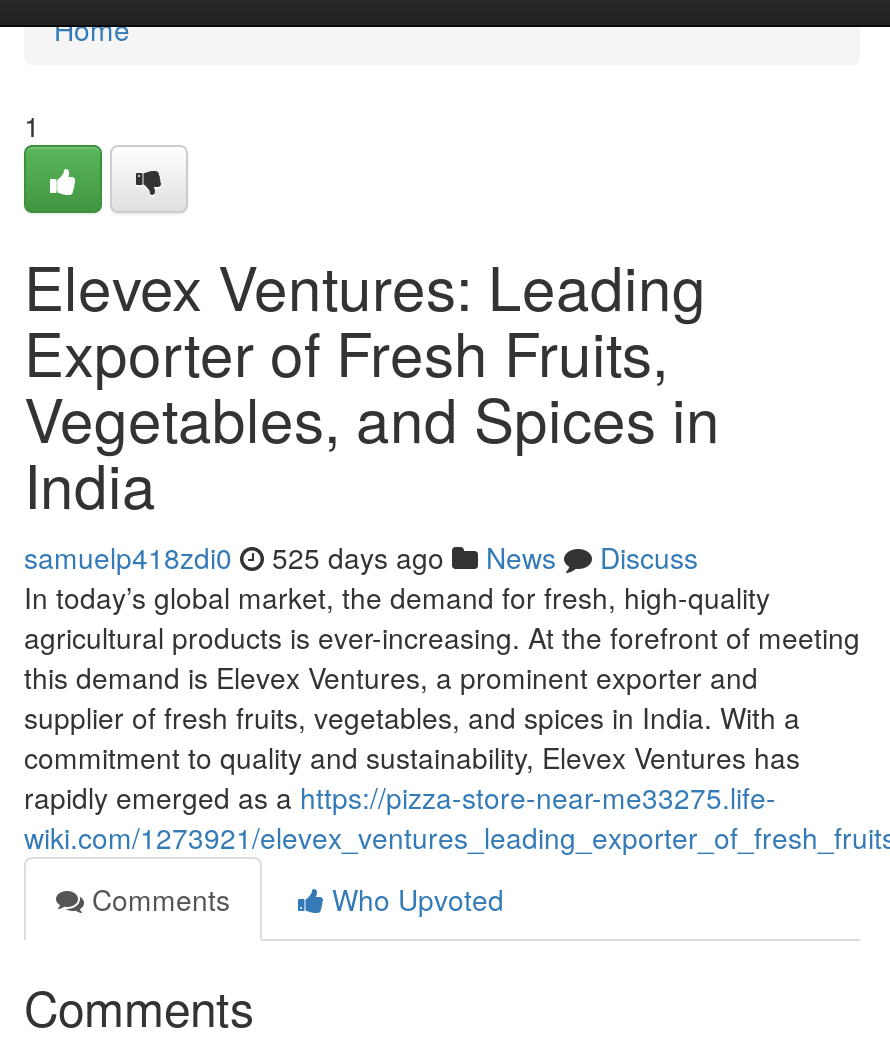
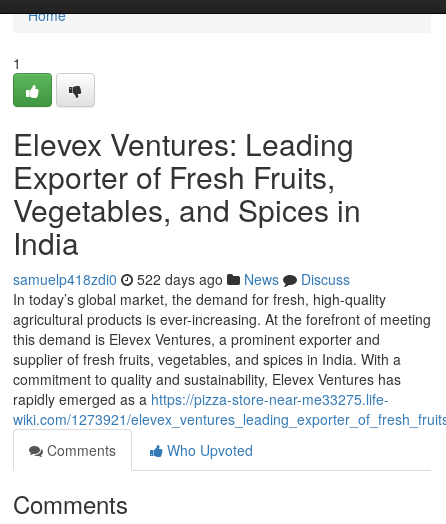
[24,537,698,577] samuelp418zdi0 525 days ago News Discuss -> [13,269,350,289] samuelp418zdi0 522 days ago News Discuss

